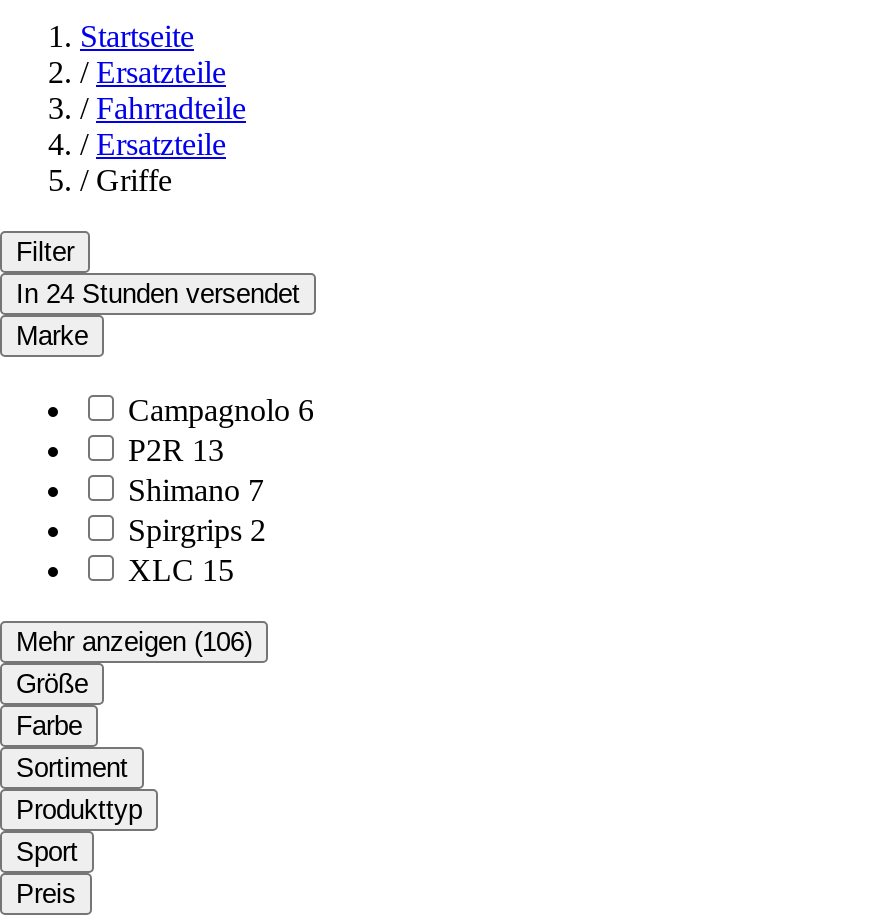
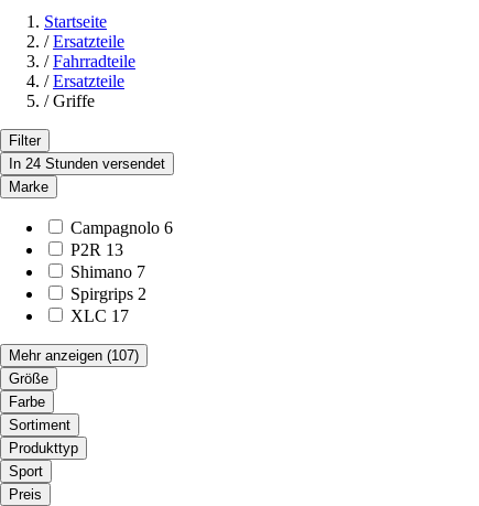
[128,554,234,588] XLC 15 -> [70,307,129,326] XLC 17
[16,628,252,658] Mehr anzeigen (106) -> [9,348,139,364] Mehr anzeigen (107)

